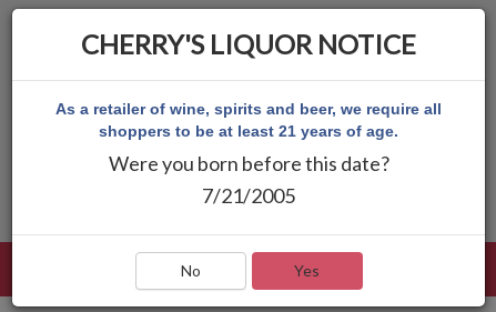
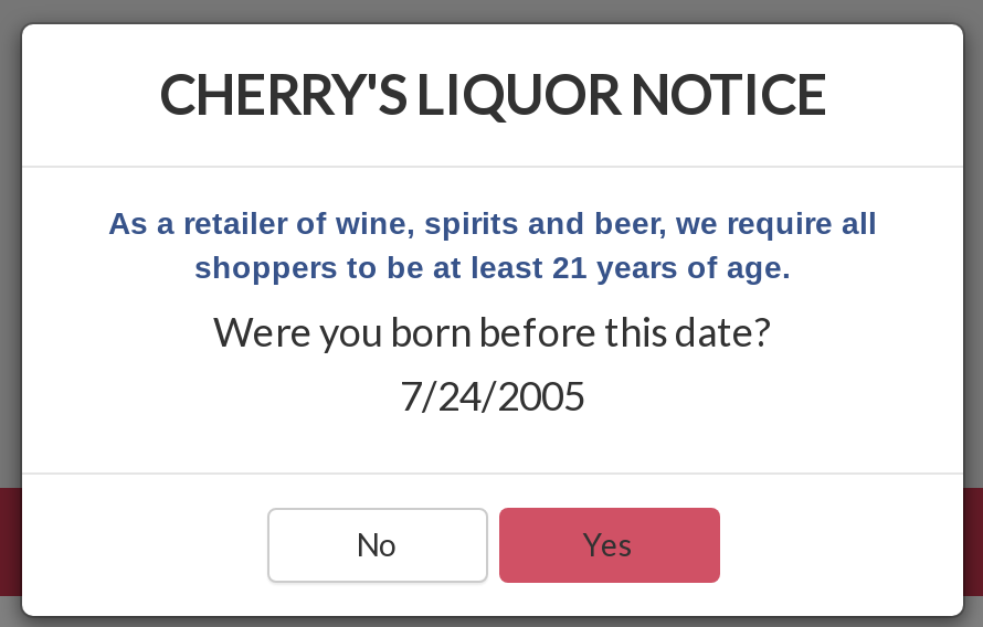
[202,183,295,208] 7/21/2005 -> [400,371,585,419] 7/24/2005

